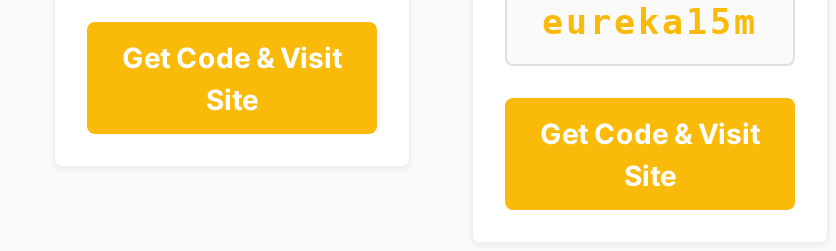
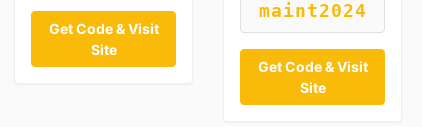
[542,2,758,42] eureka15m -> [258,1,366,21] maint2024

